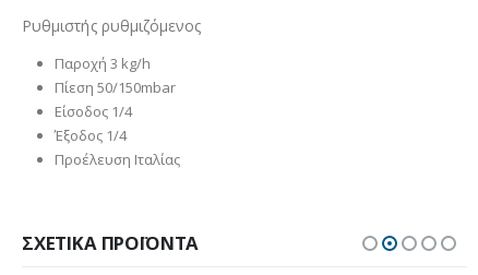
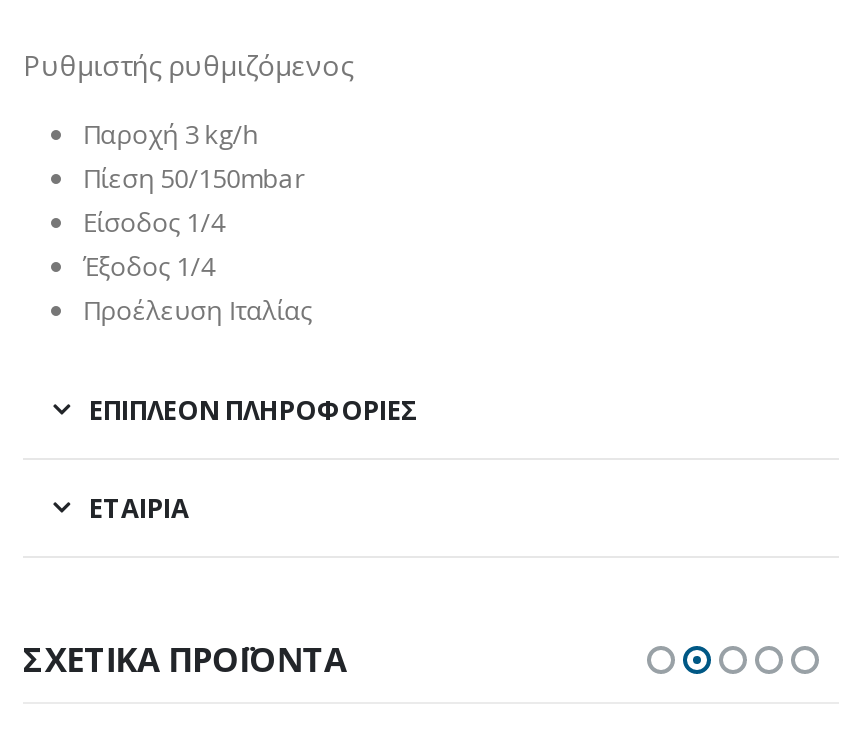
none -> [89,393,419,527] ΕΠΙΠΛΈΟΝ ΠΛΗΡΟΦΟΡΊΕΣ | ΕΤΑΙΡΊΑ

